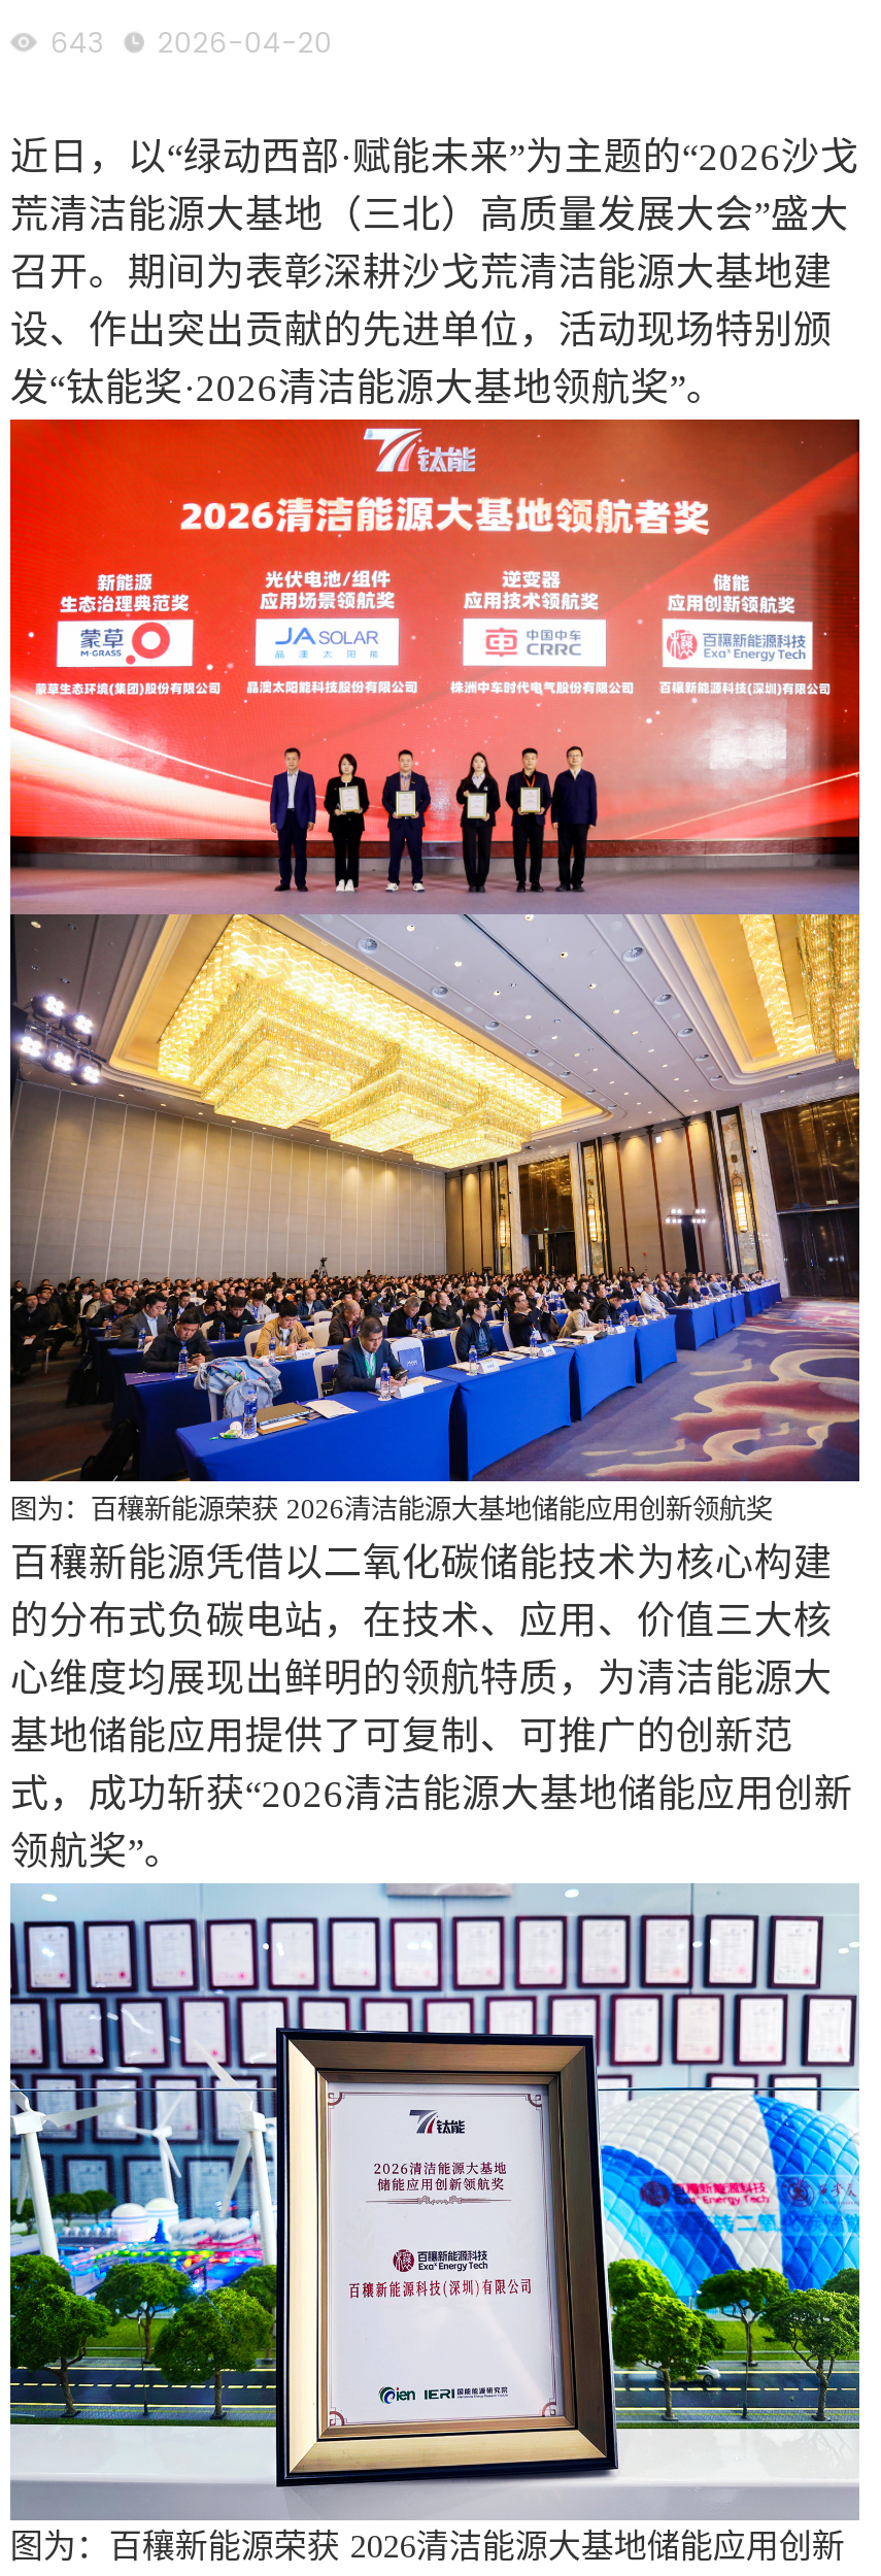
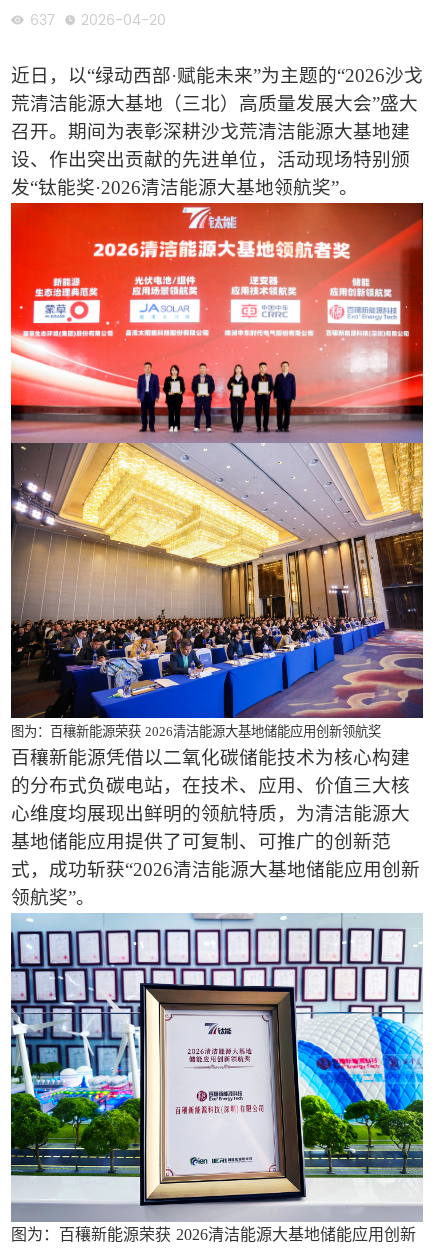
[50,21,333,67] 643 2026-04-20 -> [30,10,166,32] 637 2026-04-20

